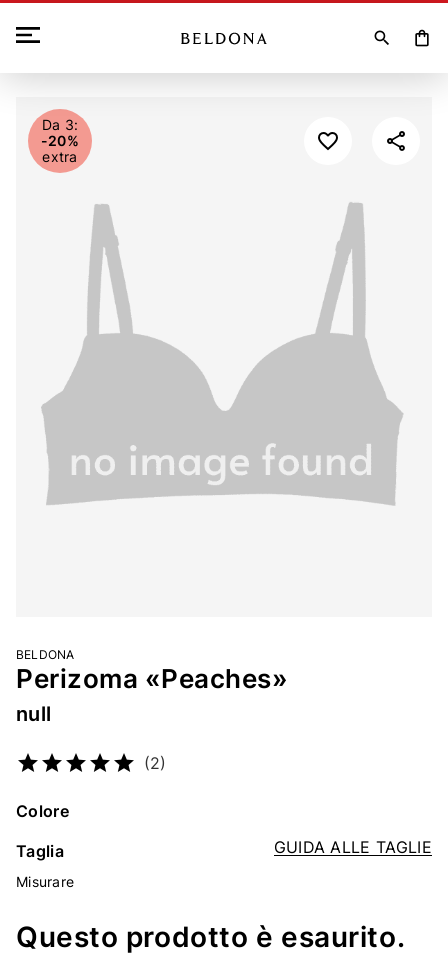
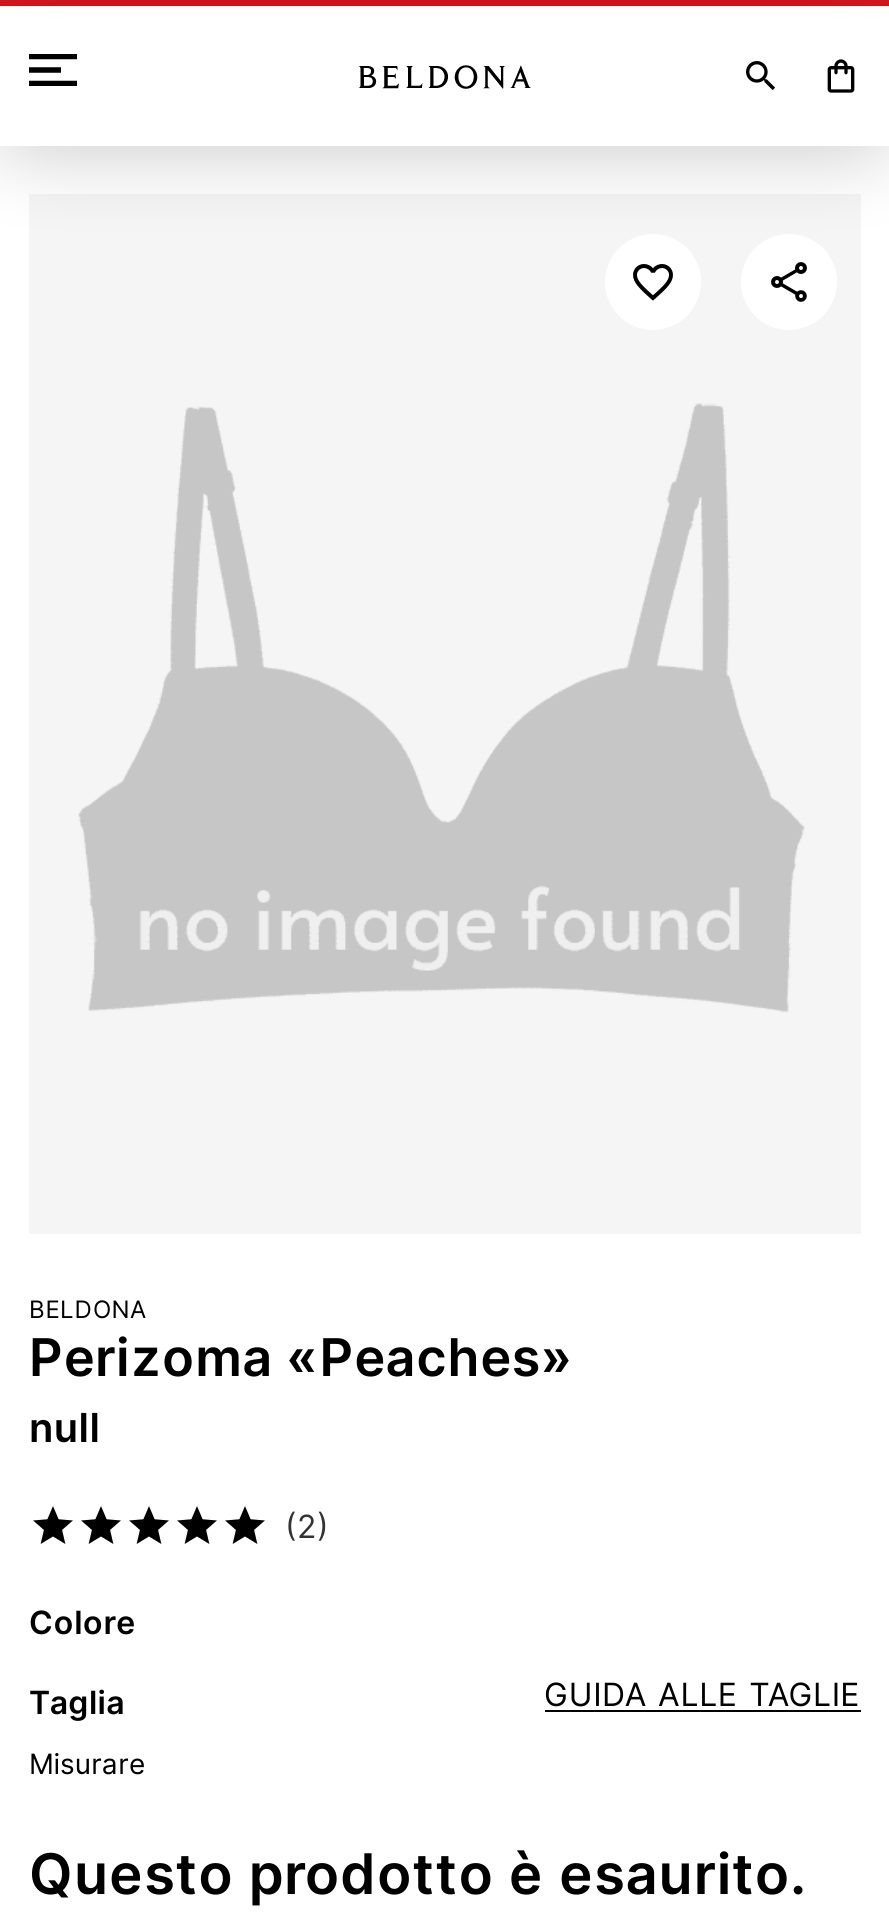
[41,116,79,165] Da 3: | -20% | extra -> none

